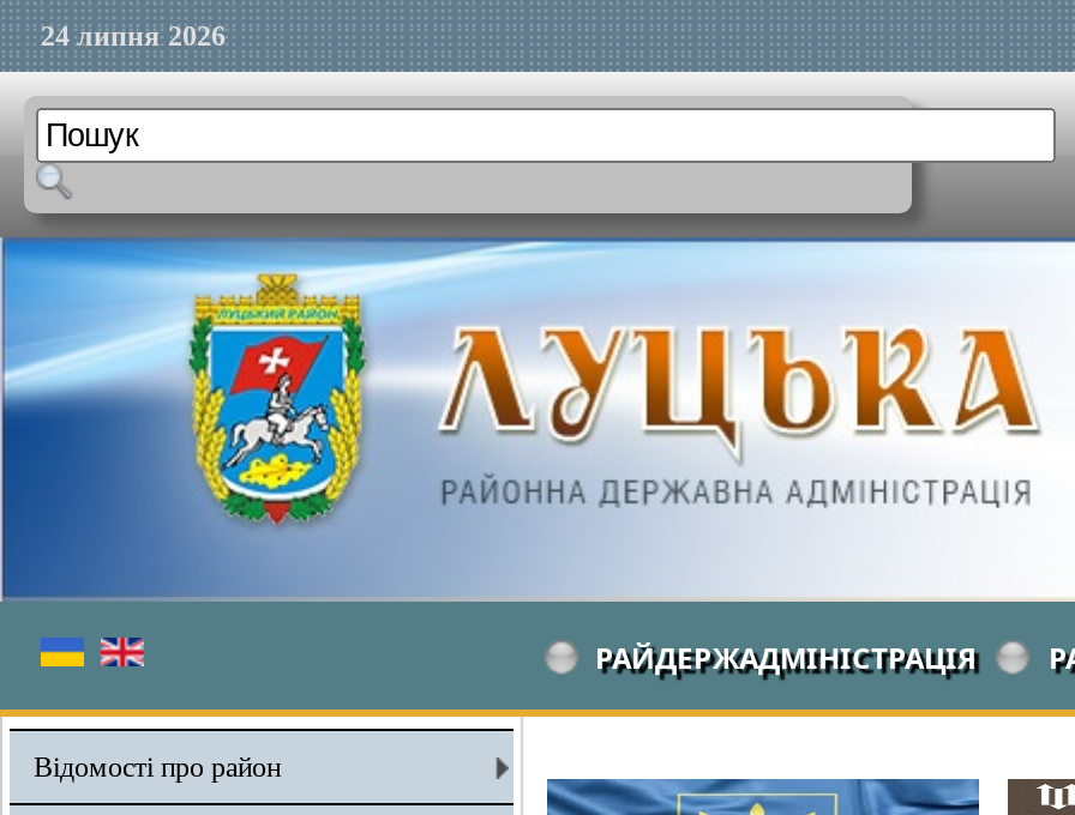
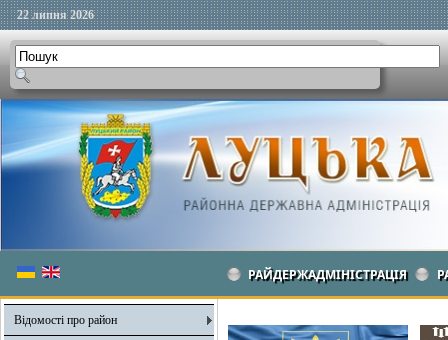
[41,19,226,53] 24 липня 2026 -> [17,8,94,22] 22 липня 2026

